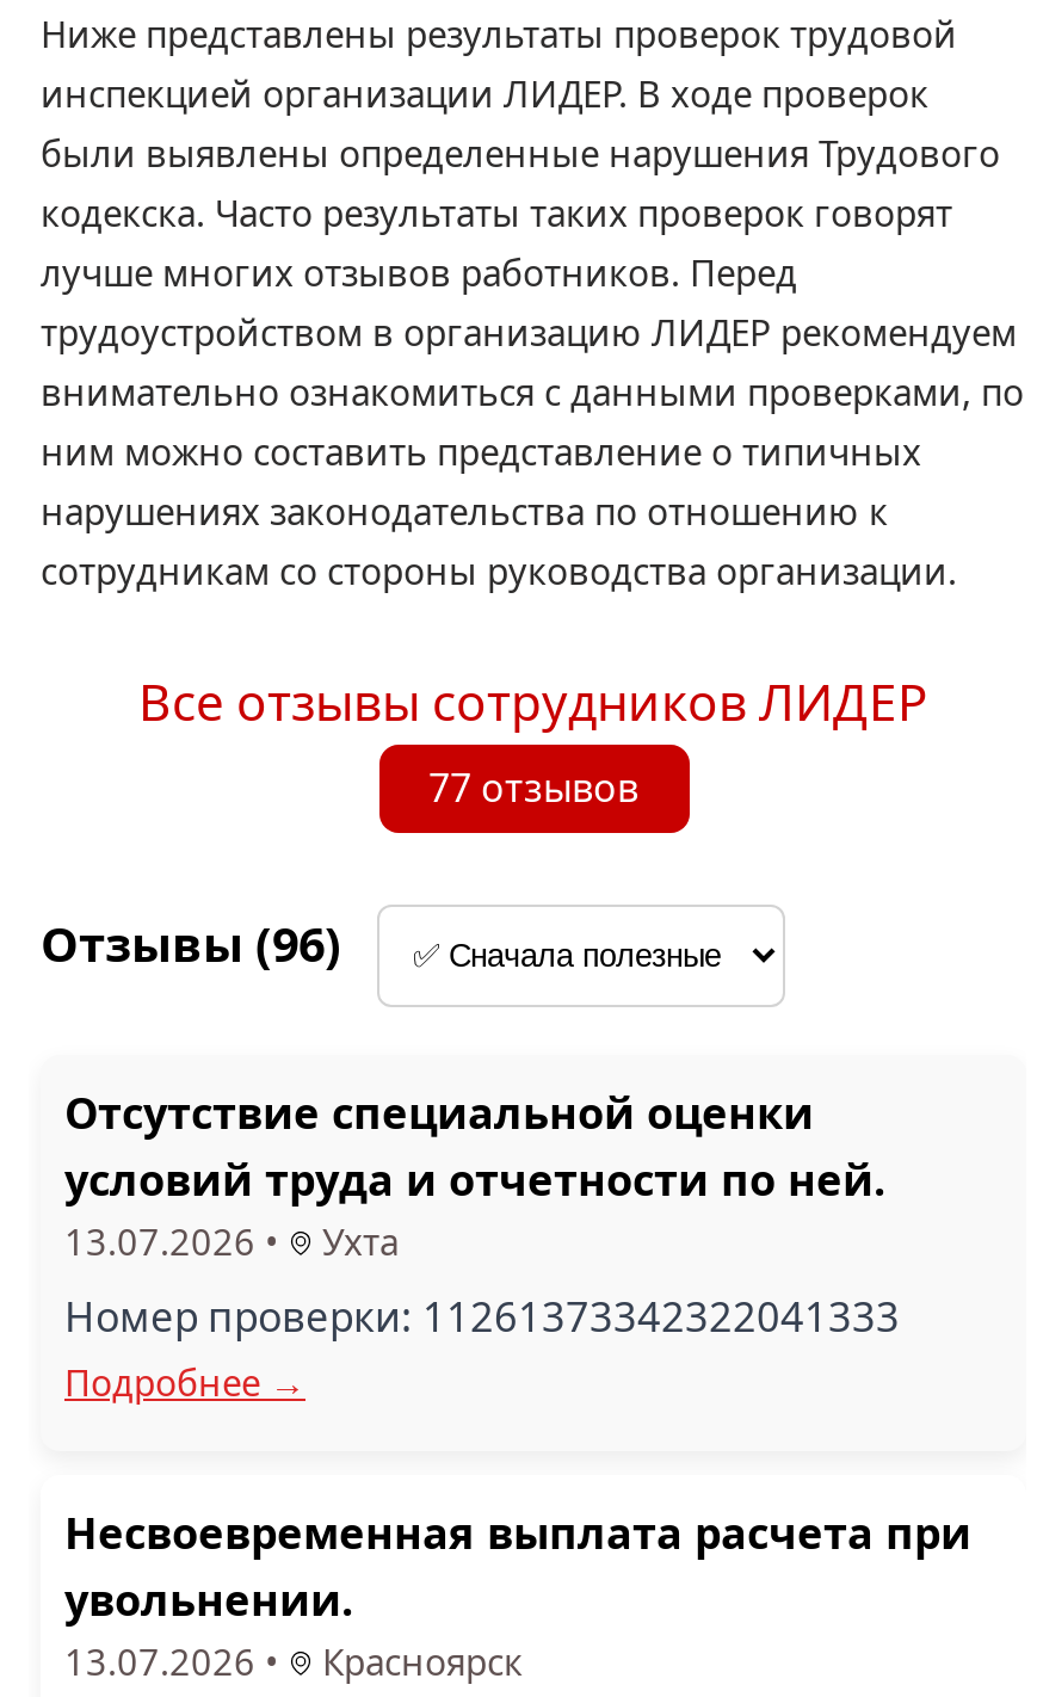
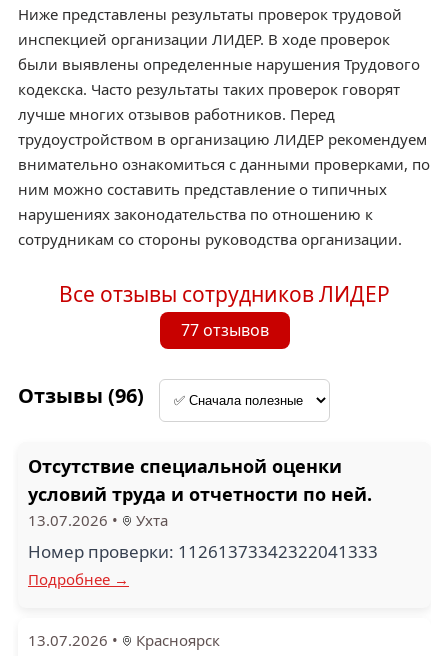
[64,1504,971,1628] Несвоевременная выплата расчета при | увольнении. -> none

